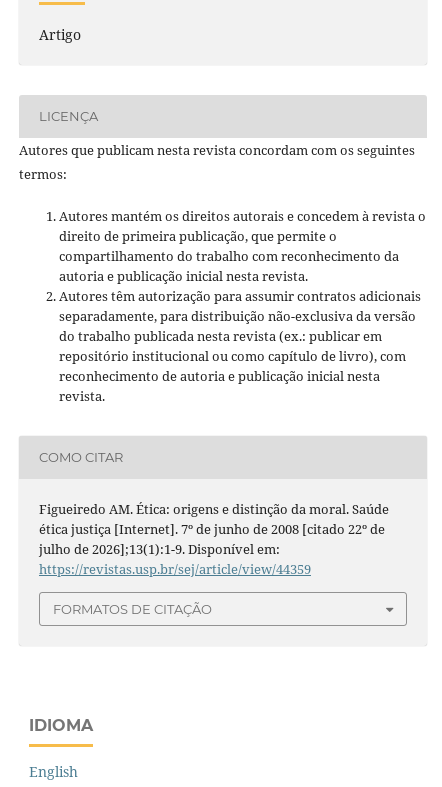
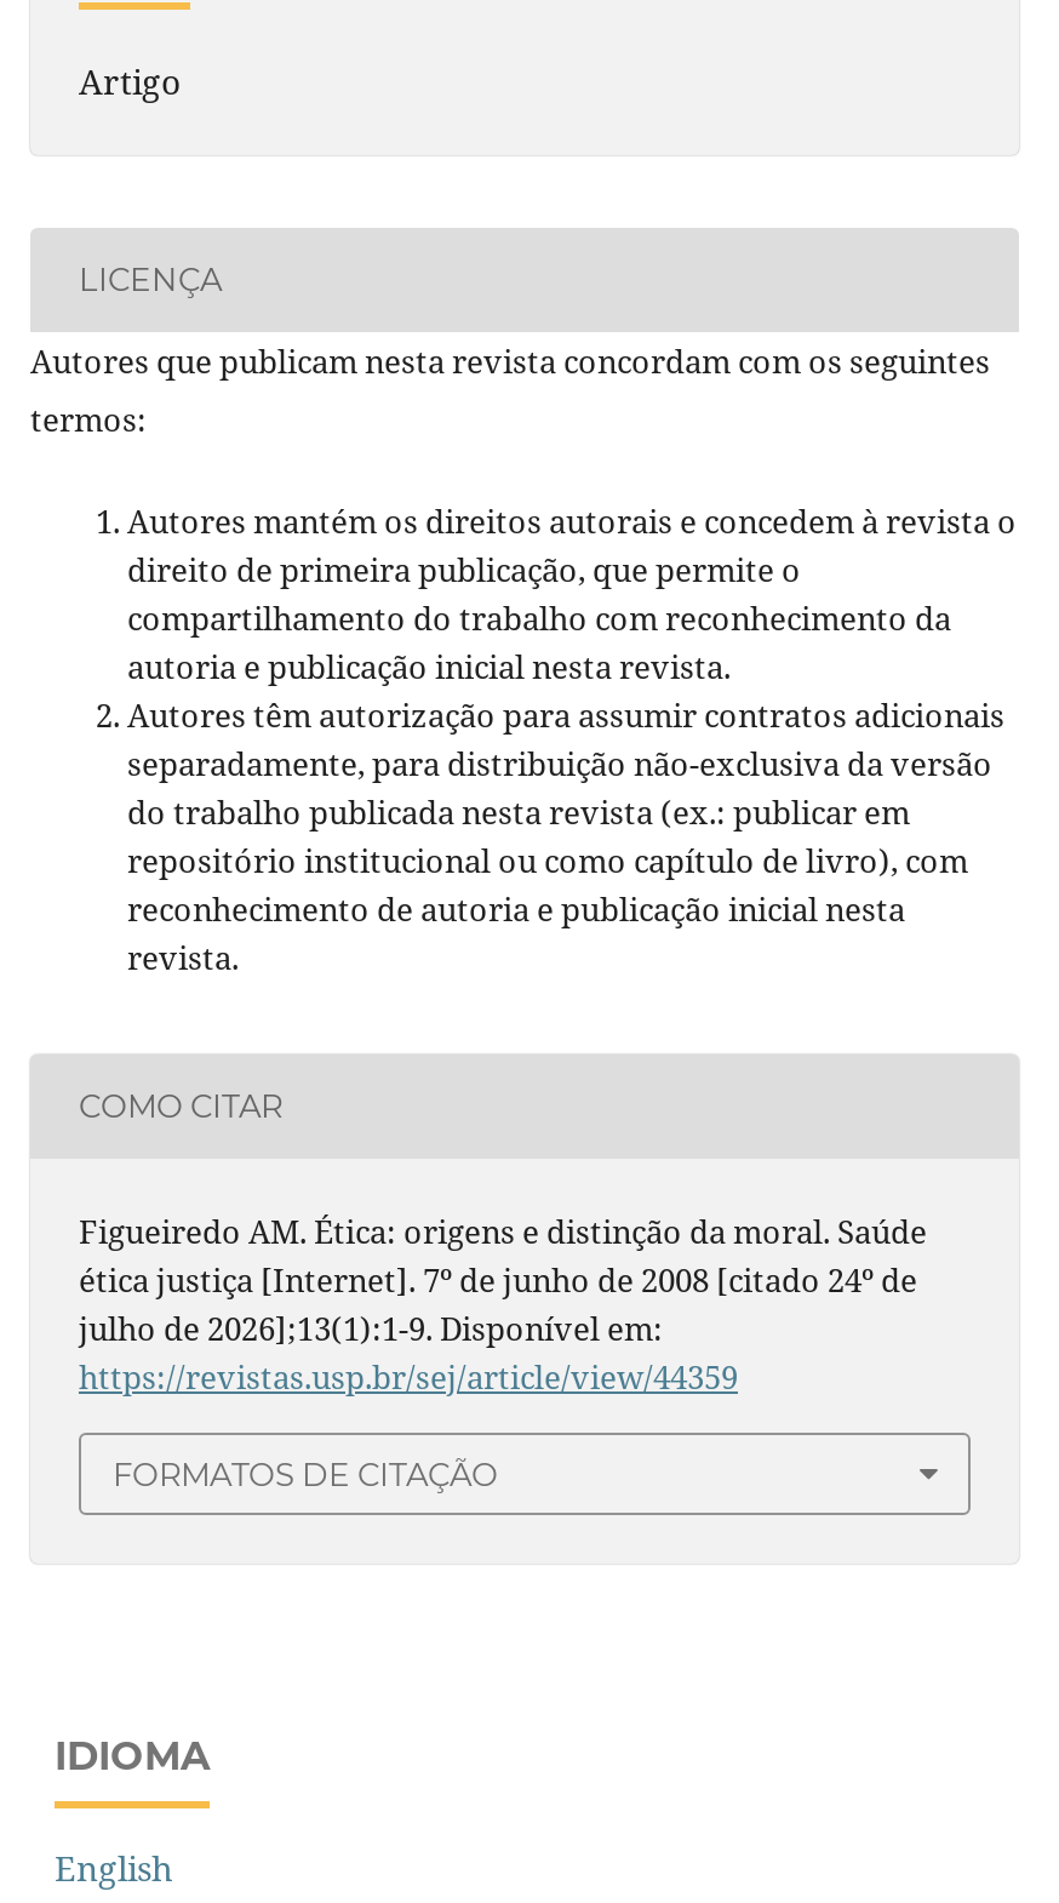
[39,520,385,538] ética justiça [Internet]. 7º de junho de 2008 [citado 22º de -> [79,1258,917,1301] ética justiça [Internet]. 7º de junho de 2008 [citado 24º de

